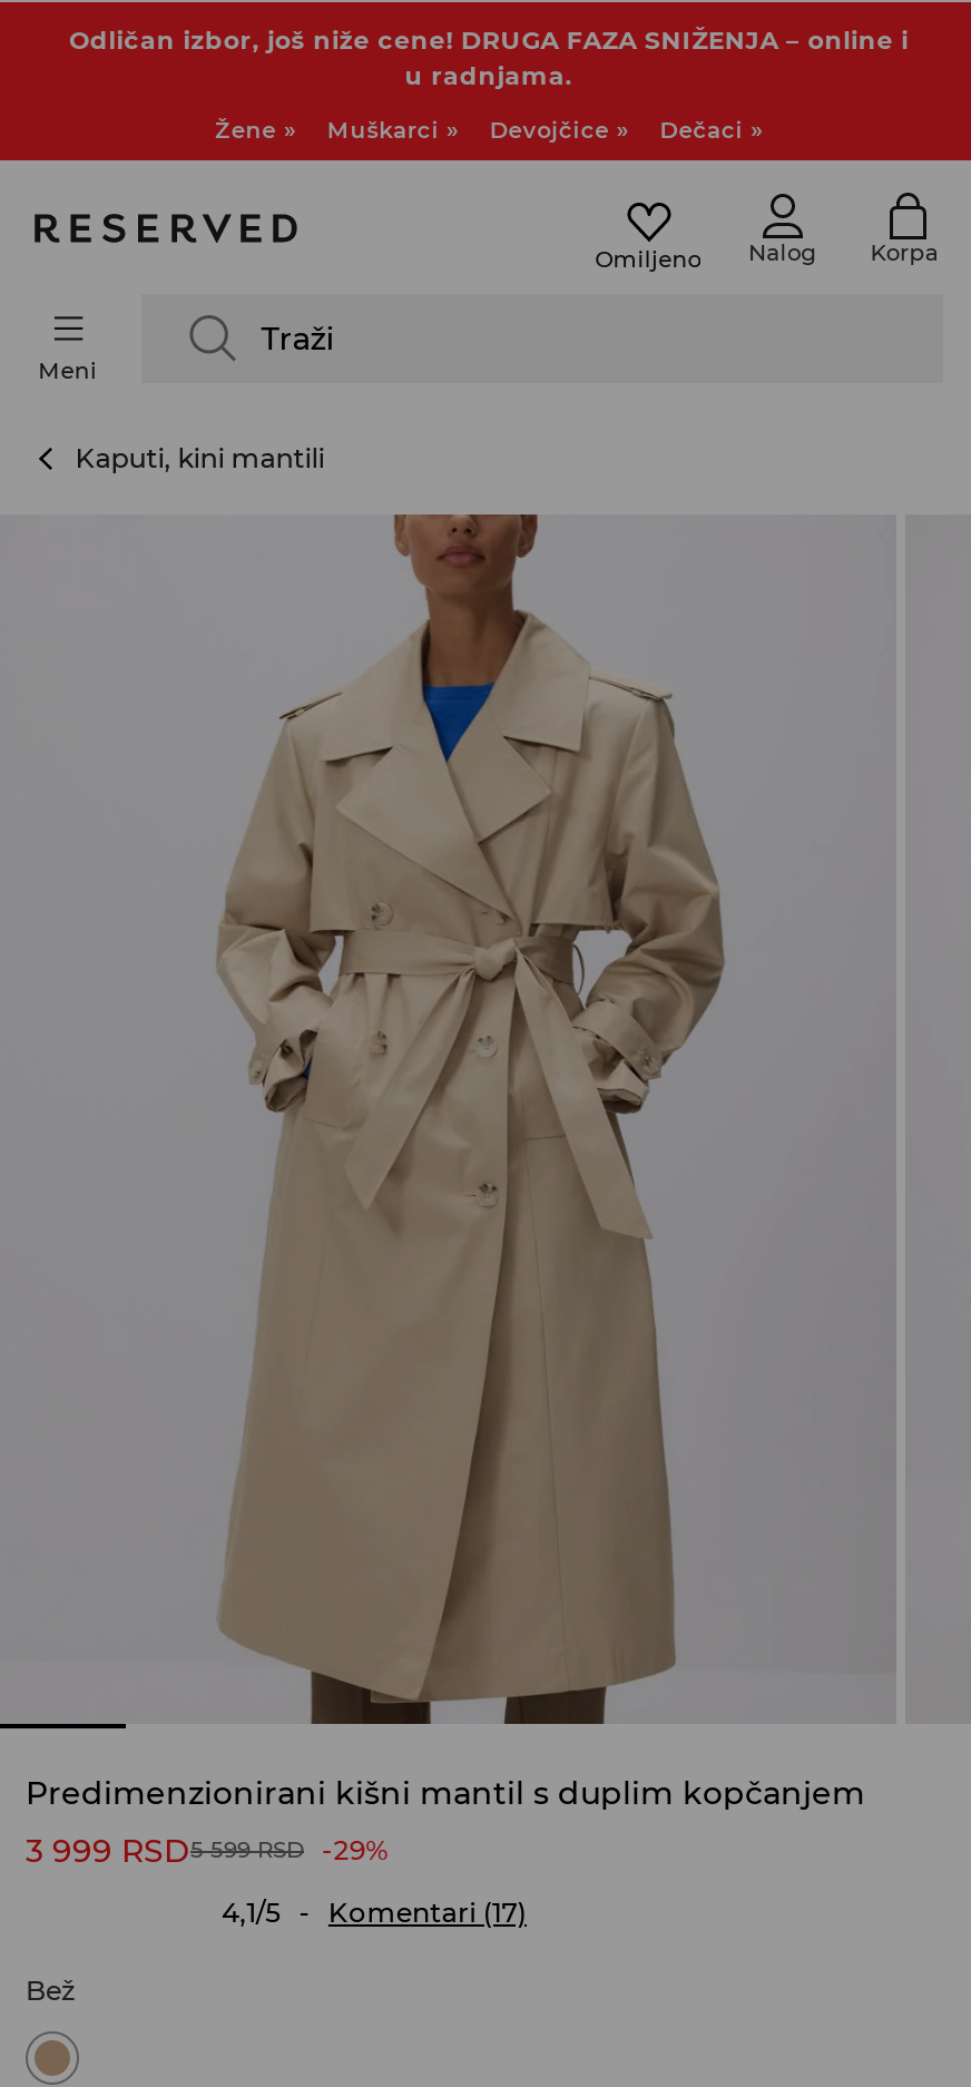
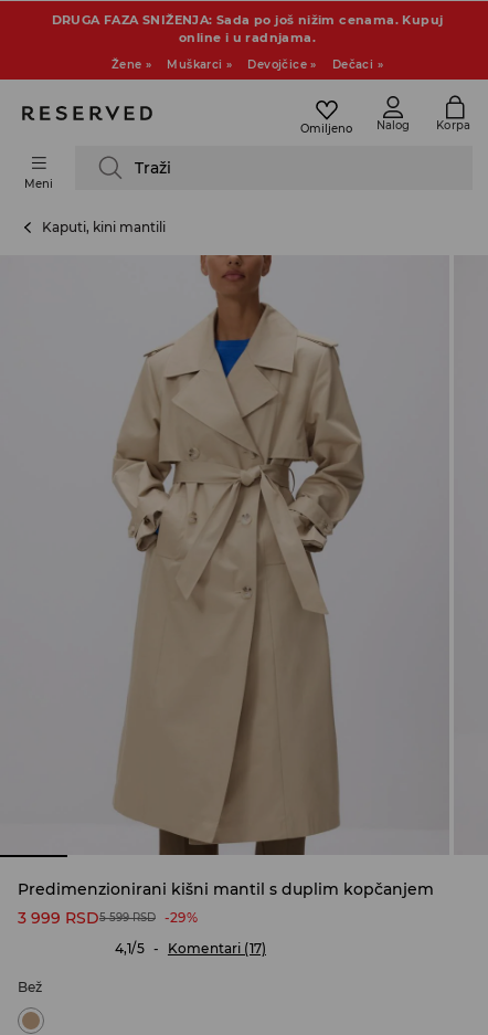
[69,25,909,91] Odličan izbor, još niže cene! DRUGA FAZA SNIŽENJA – online i | u radnjama. -> [51,12,443,45] DRUGA FAZA SNIŽENJA: Sada po još nižim cenama. Kupuj | online i u radnjama.

